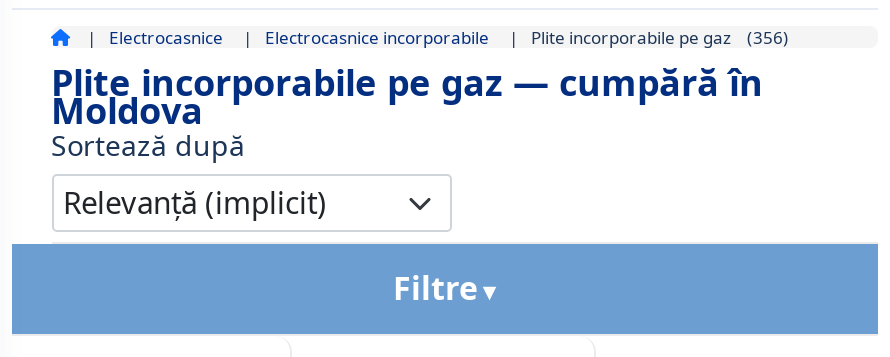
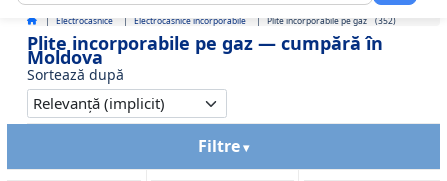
[109,26,789,48] Electrocasnice Electrocasnice incorporabile Plite incorporabile pe gaz (356) -> [55,15,395,26] Electrocasnice Electrocasnice incorporabile Plite incorporabile pe gaz (352)

